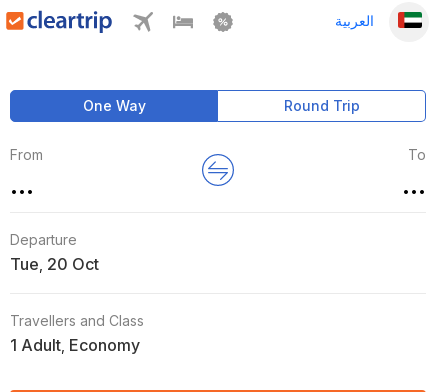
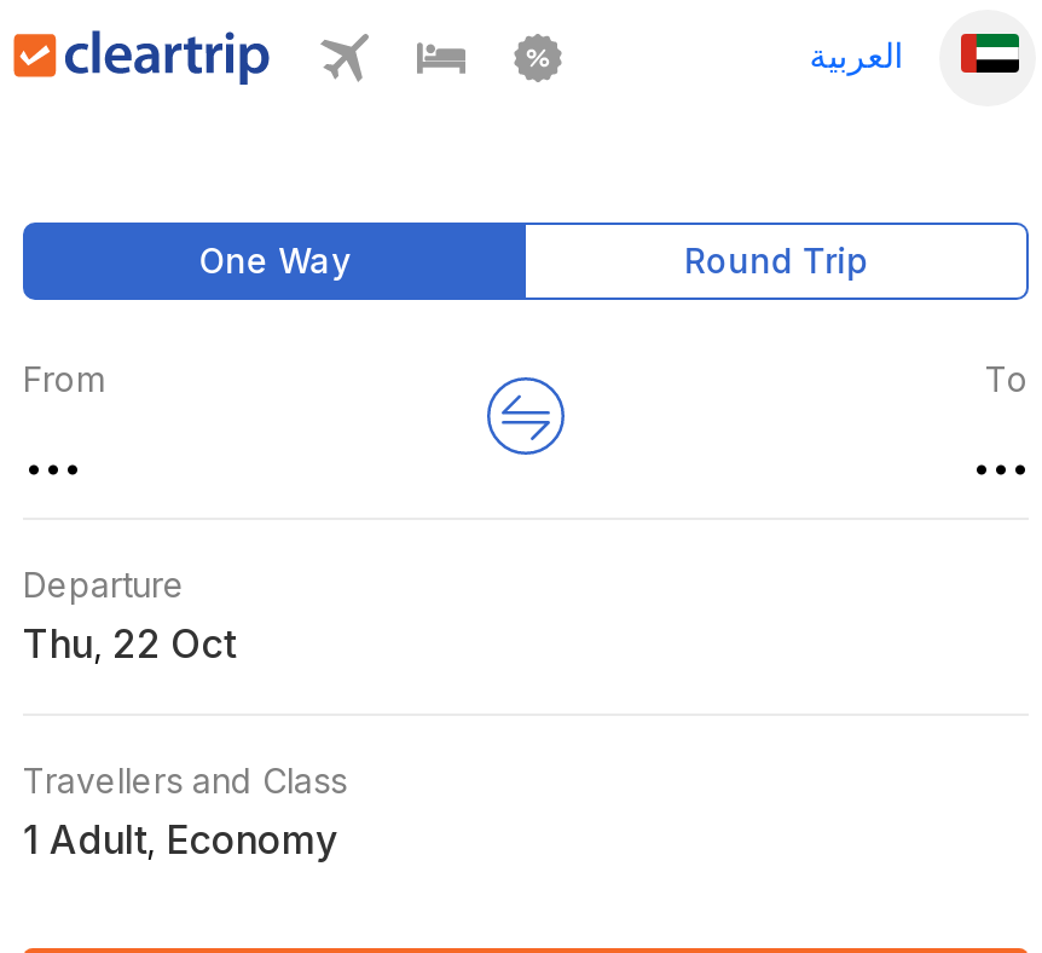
[10,254,47,274] Tue, -> [23,619,112,668] Thu,

